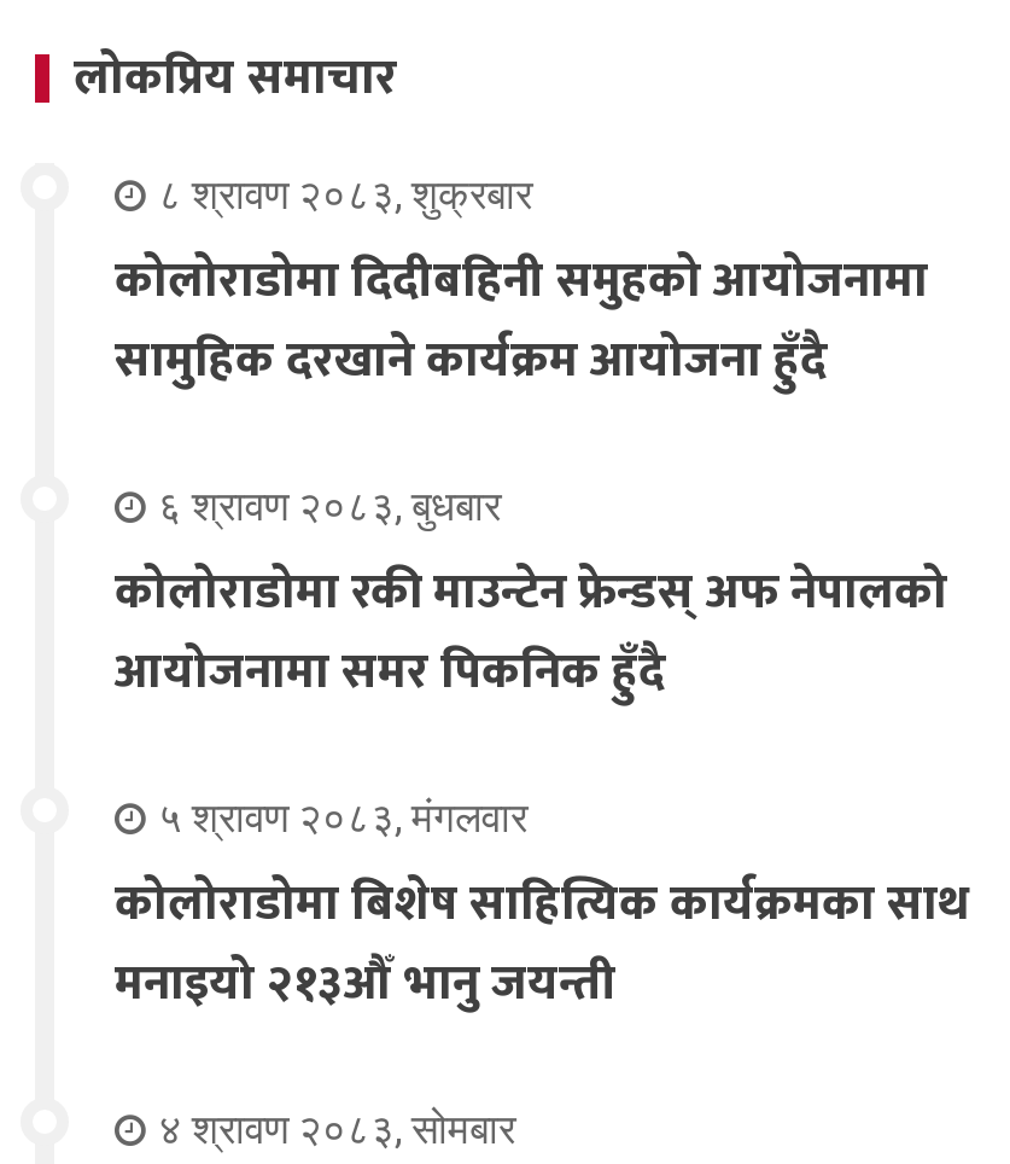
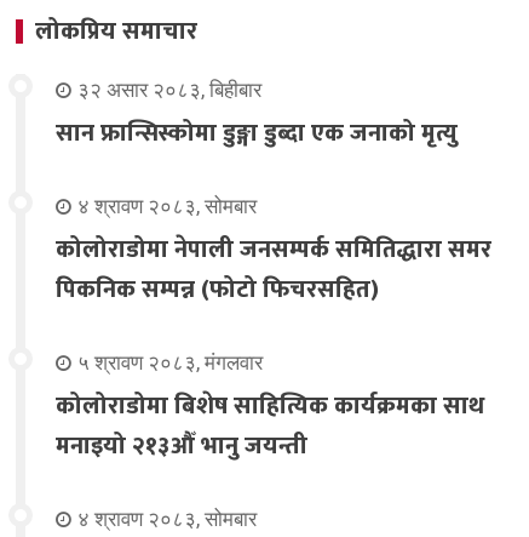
[115,170,928,401] ८ श्रावण २०८३, शुक्रबार | कोलोराडोमा दिदीबहिनी समुहको आयोजनामा | सामुहिक दरखाने कार्यक्रम आयोजना हुँदै -> [56,77,458,154] ३२ असार २०८३, बिहीबार | सान फ्रान्सिस्कोमा डुङ्गा डुब्दा एक जनाको मृत्यु
[115,481,947,713] ६ श्रावण २०८३, बुधबार | कोलोराडोमा रकी माउन्टेन फ्रेन्डस् अफ नेपालको | आयोजनामा समर पिकनिक हुँदै -> [56,194,491,310] ४ श्रावण २०८३, सोमबार | कोलोराडोमा नेपाली जनसम्पर्क समितिद्धारा समर | पिकनिक सम्पन्न (फोटो फिचरसहित)

